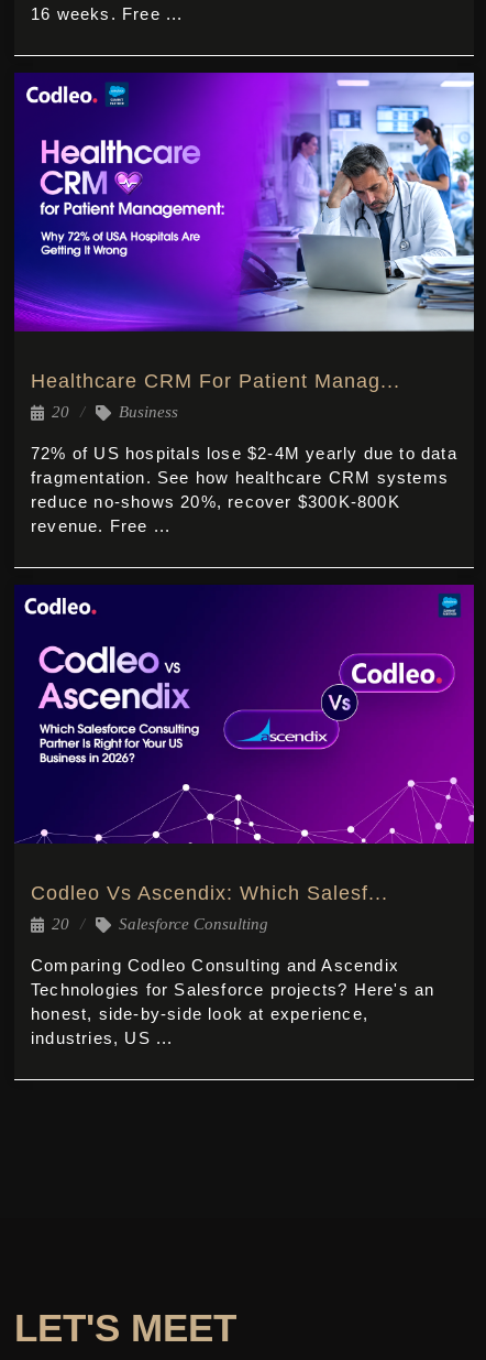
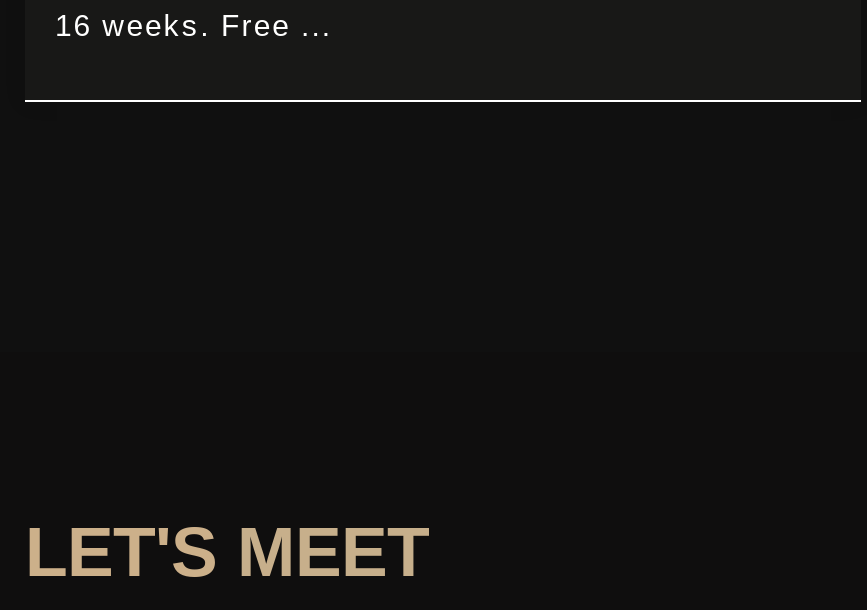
[13,72,475,535] [image] | Healthcare CRM For Patient Manag... | 20 | Business | 72% of US hospitals lose $2-4M yearly due to data | fragmentation. See how healthcare CRM systems | reduce no-shows 20%, recover $300K-800K | revenue. Free ... -> none
[14,585,475,1047] [image] | Codleo Vs Ascendix: Which Salesf... | 20 | Salesforce Consulting | Comparing Codleo Consulting and Ascendix | Technologies for Salesforce projects? Here's an | honest, side-by-side look at experience, | industries, US ... -> none

